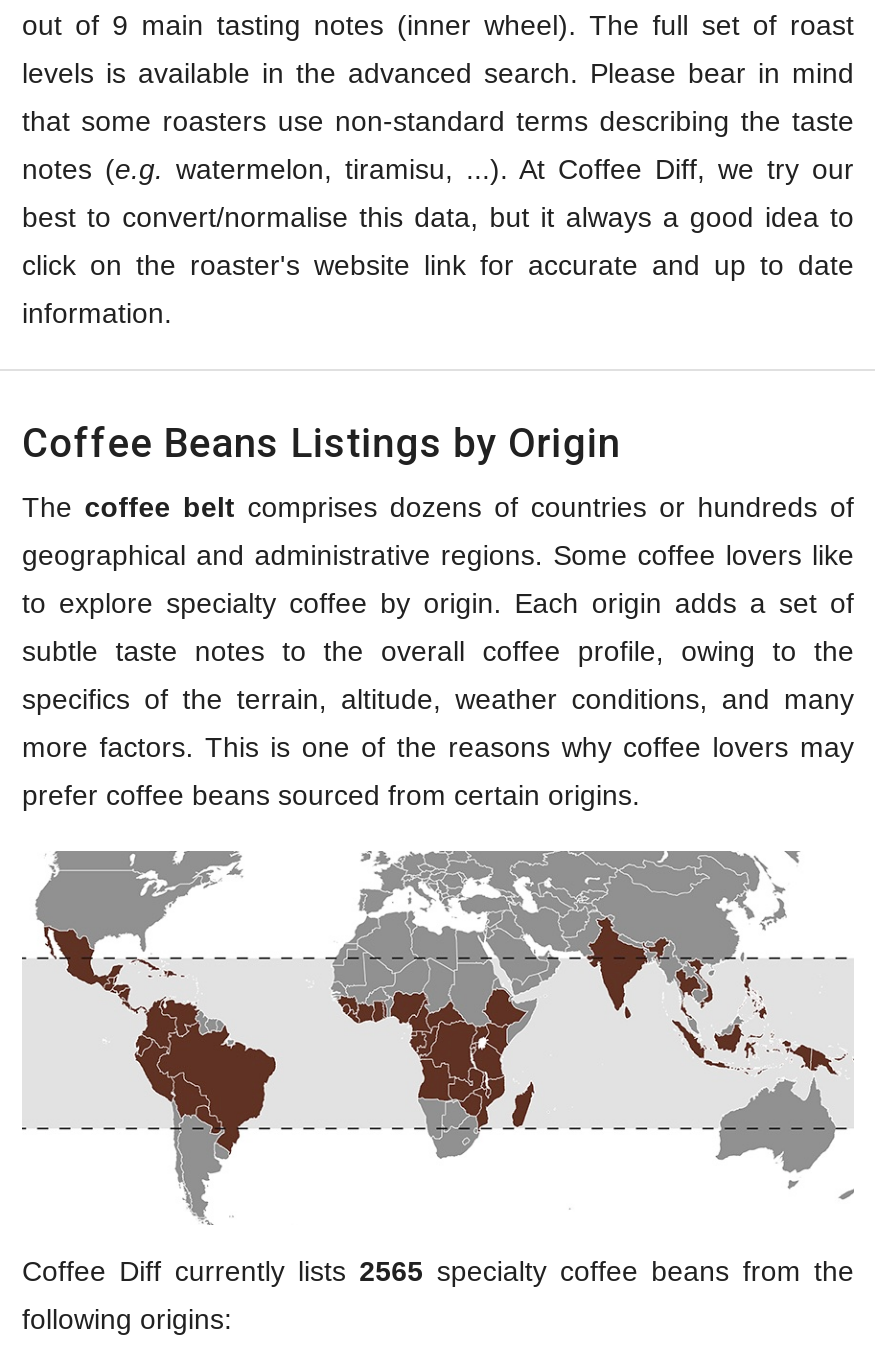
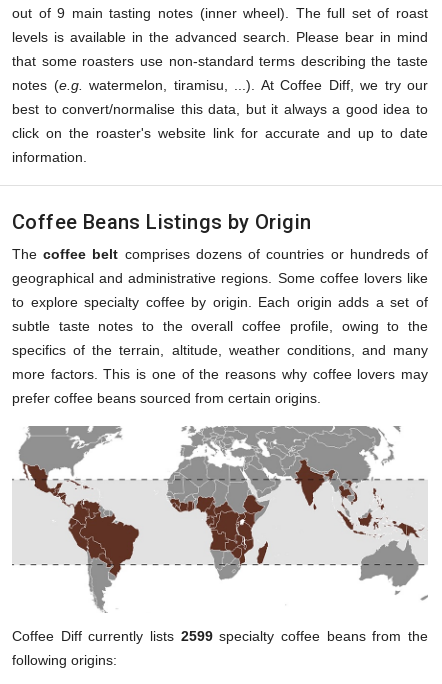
[22,1255,854,1287] Coffee Diff currently lists 2565 specialty coffee beans from the -> [12,628,428,644] Coffee Diff currently lists 2599 specialty coffee beans from the

